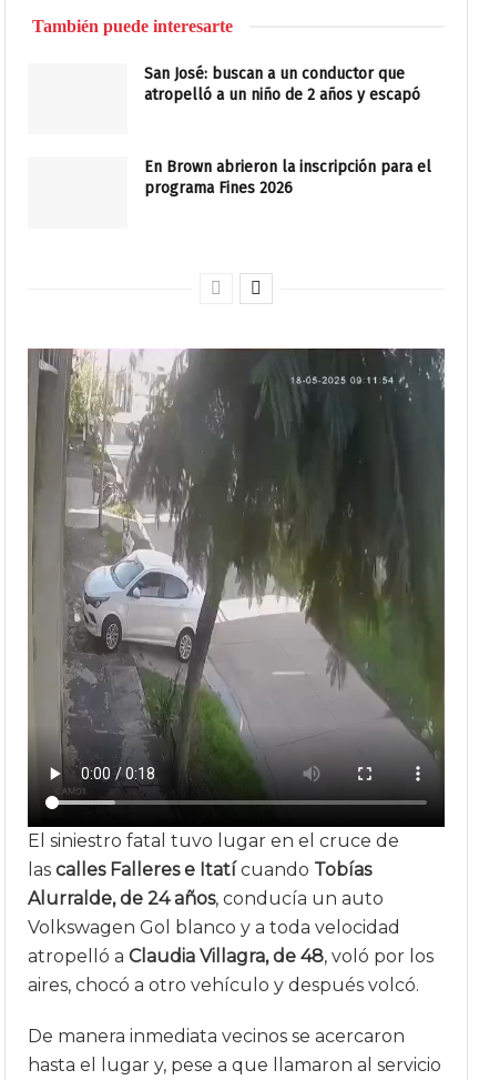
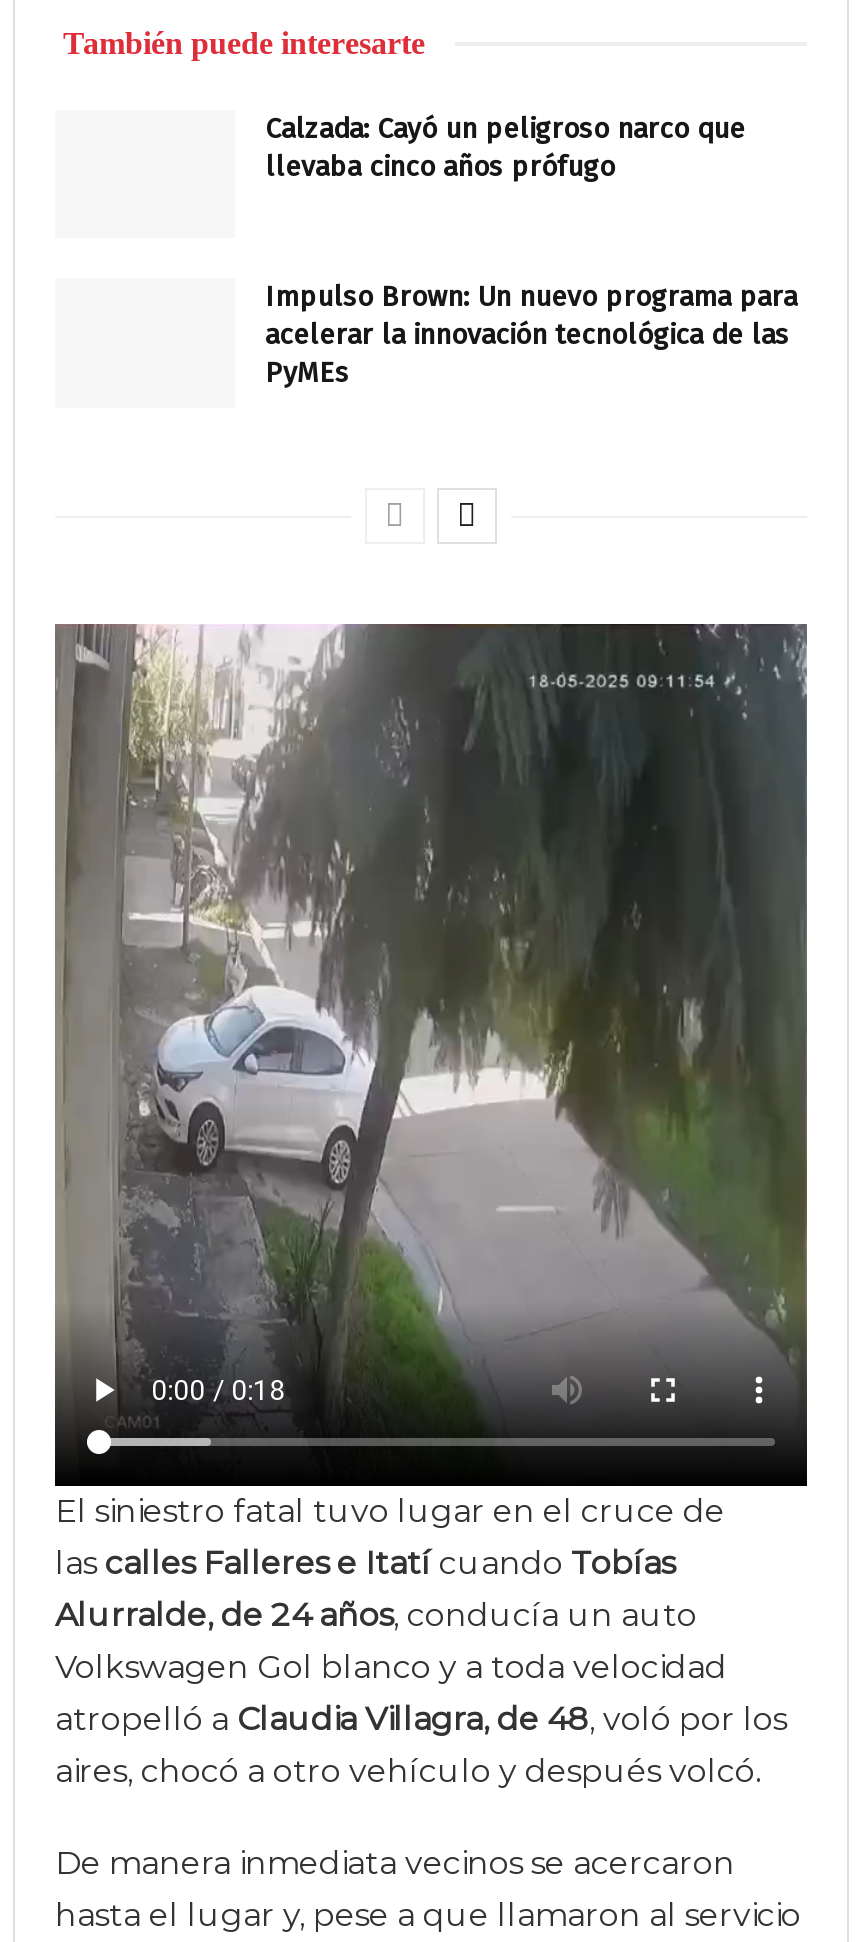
[144,64,420,104] San José: buscan a un conductor que | atropelló a un niño de 2 años y escapó -> [265,112,745,184] Calzada: Cayó un peligroso narco que | llevaba cinco años prófugo
[144,158,431,198] En Brown abrieron la inscripción para el | programa Fines 2026 -> [265,281,797,391] Impulso Brown: Un nuevo programa para | acelerar la innovación tecnológica de las | PyMEs

